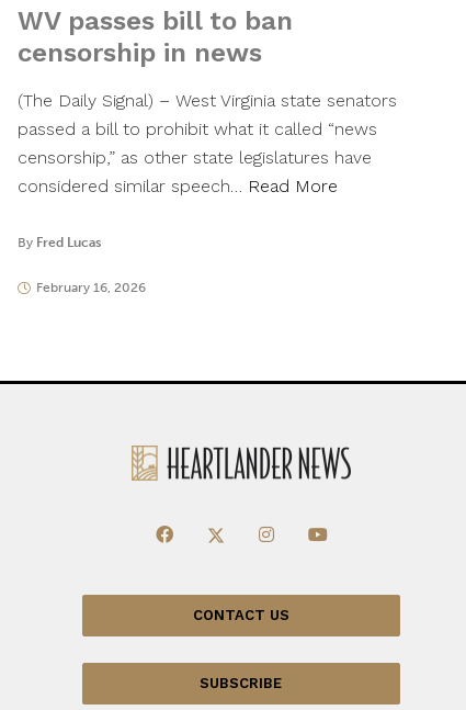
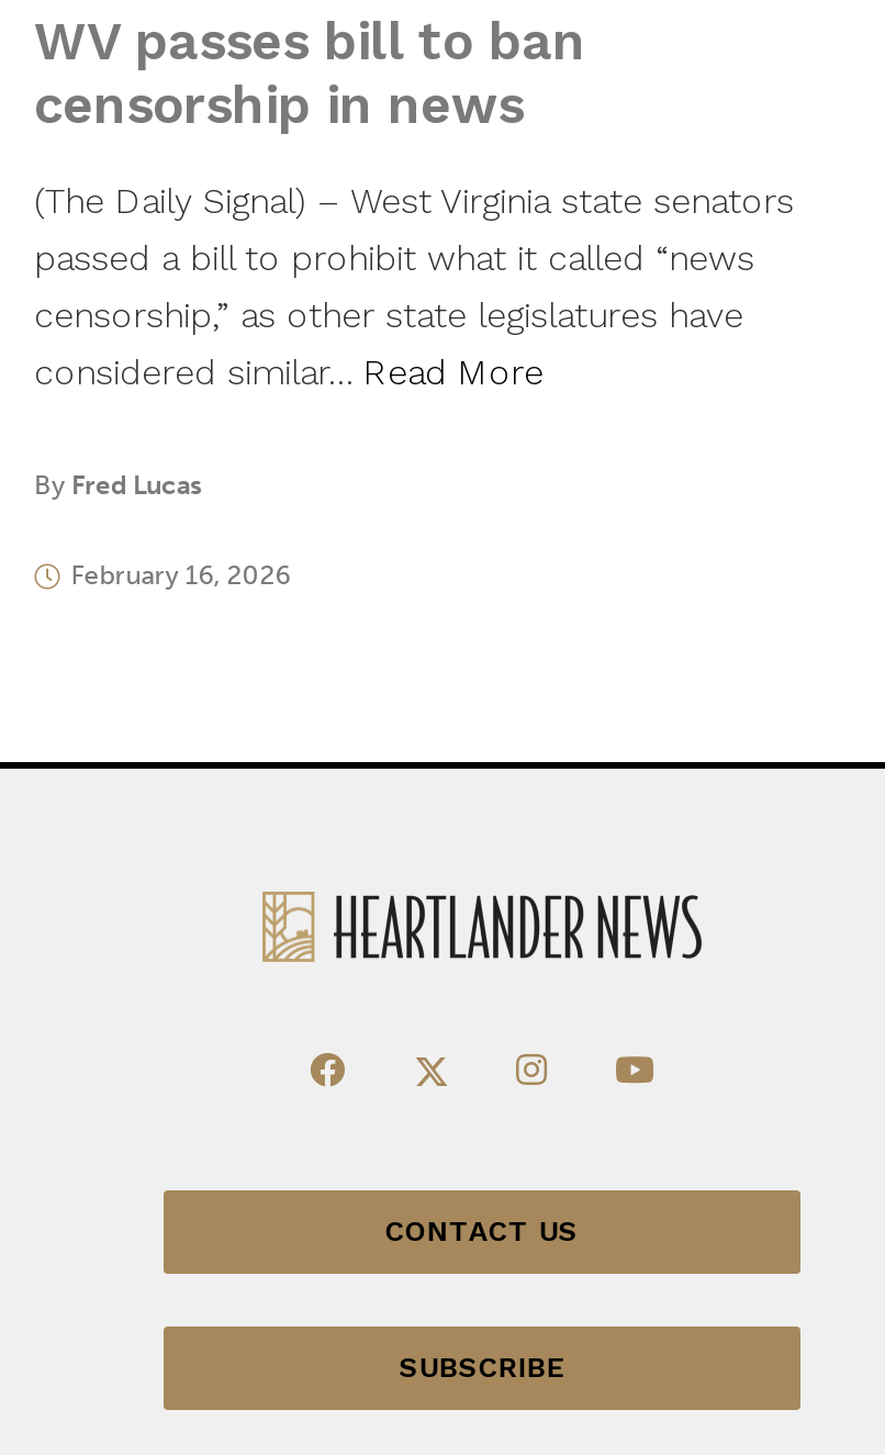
[18,176,338,196] considered similar speech… Read More -> [34,351,544,393] considered similar… Read More

